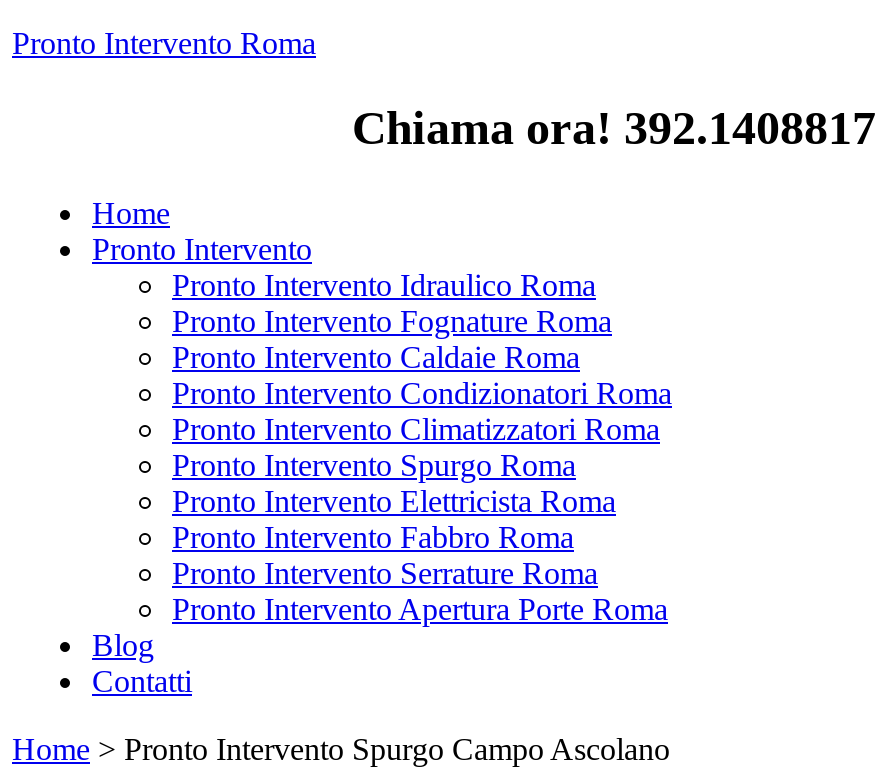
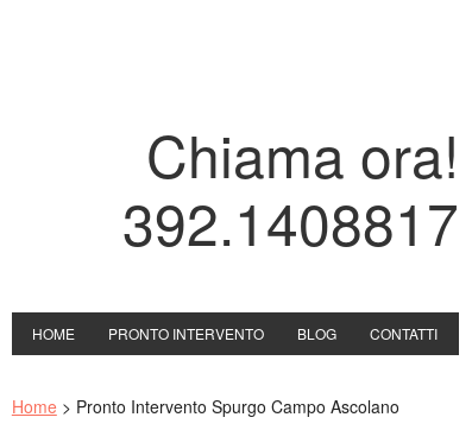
[12,26,876,698] Pronto Intervento Roma | Chiama ora! 392.1408817 | Home | Pronto Intervento | Pronto Intervento Idraulico Roma | Pronto Intervento Fognature Roma | Pronto Intervento Caldaie Roma | Pronto Intervento Condizionatori Roma | Pronto Intervento Climatizzatori Roma | Pronto Intervento Spurgo Roma | Pronto Intervento Elettricista Roma | Pronto Intervento Fabbro Roma | Pronto Intervento Serrature Roma | Pronto Intervento Apertura Porte Roma | Blog | Contatti -> [33,113,459,343] Chiama ora! | 392.1408817 | HOME | PRONTO INTERVENTO | BLOG | CONTATTI

